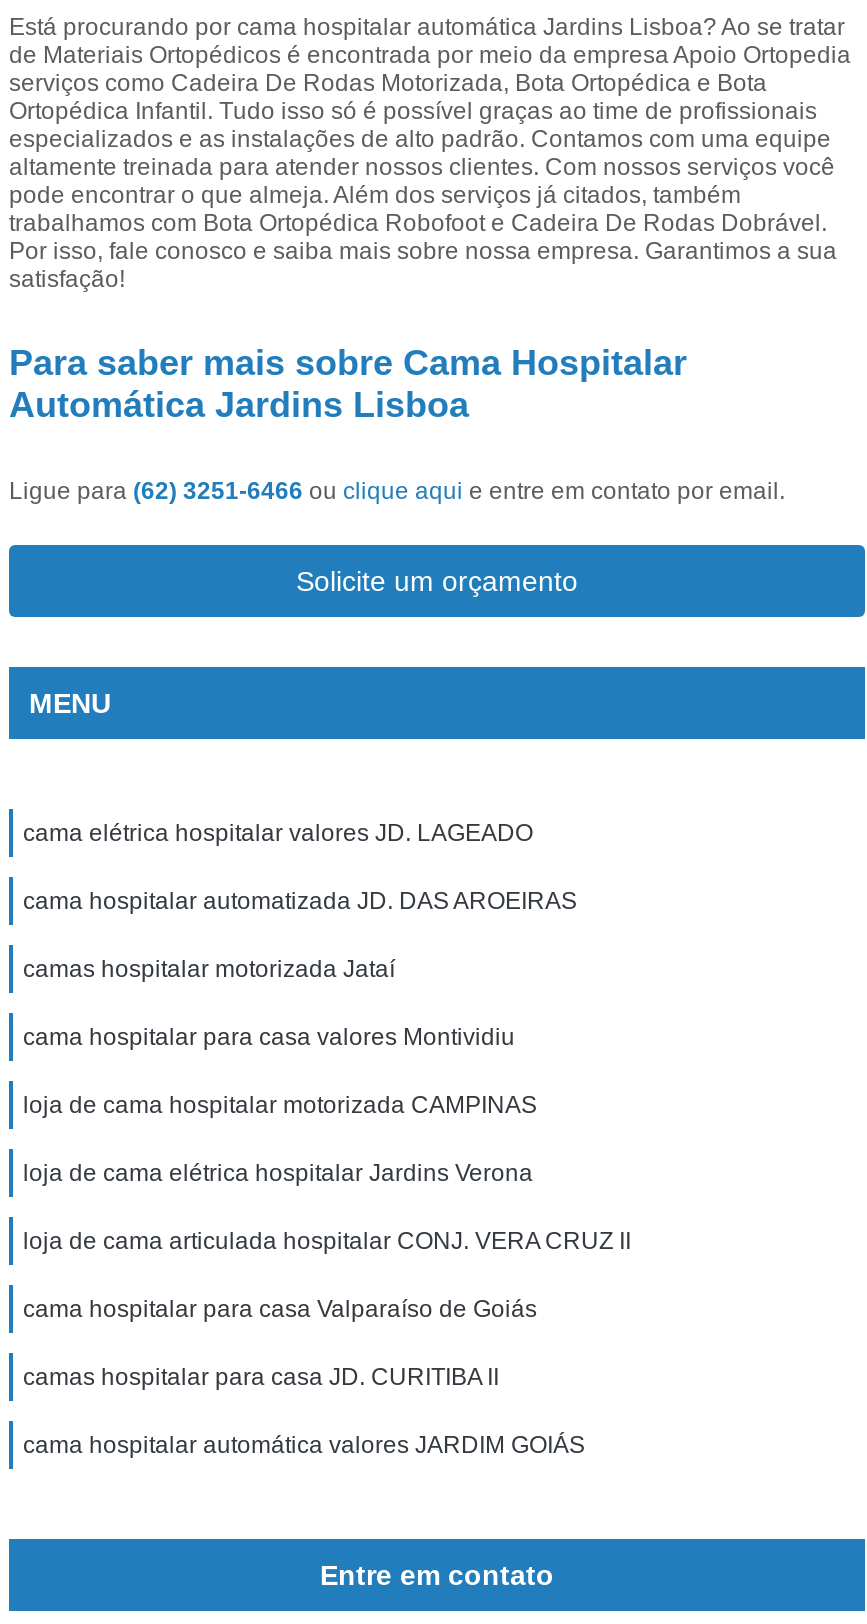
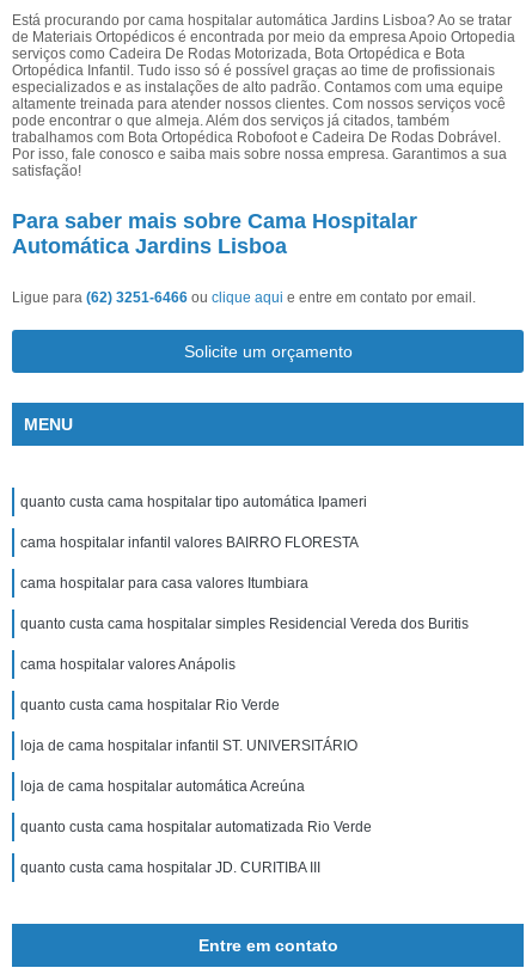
[23,819,533,847] cama elétrica hospitalar valores JD. LAGEADO -> [20,494,367,510] quanto custa cama hospitalar tipo automática Ipameri
[23,887,577,915] cama hospitalar automatizada JD. DAS AROEIRAS -> [20,534,359,551] cama hospitalar infantil valores BAIRRO FLORESTA
[23,955,395,983] camas hospitalar motorizada Jataí -> [20,575,308,592] cama hospitalar para casa valores Itumbiara
[23,1023,515,1051] cama hospitalar para casa valores Montividiu -> [20,615,469,632] quanto custa cama hospitalar simples Residencial Vereda dos Buritis
[23,1091,537,1119] loja de cama hospitalar motorizada CAMPINAS -> [20,656,236,673] cama hospitalar valores Anápolis
[23,1159,533,1187] loja de cama elétrica hospitalar Jardins Verona -> [20,697,280,713] quanto custa cama hospitalar Rio Verde
[23,1227,631,1255] loja de cama articulada hospitalar CONJ. VERA CRUZ II -> [20,737,357,754] loja de cama hospitalar infantil ST. UNIVERSITÁRIO
[23,1295,537,1323] cama hospitalar para casa Valparaíso de Goiás -> [20,778,305,795] loja de cama hospitalar automática Acreúna
[23,1363,499,1391] camas hospitalar para casa JD. CURITIBA II -> [20,819,372,835] quanto custa cama hospitalar automatizada Rio Verde
[23,1431,585,1459] cama hospitalar automática valores JARDIM GOIÁS -> [20,859,320,876] quanto custa cama hospitalar JD. CURITIBA III

